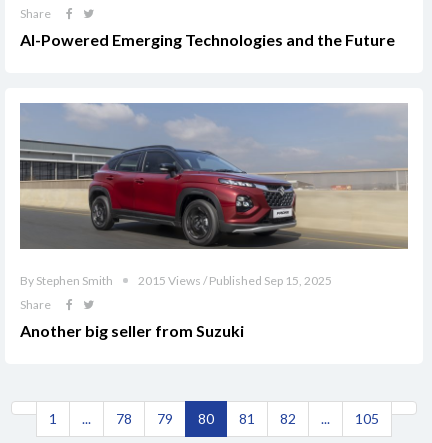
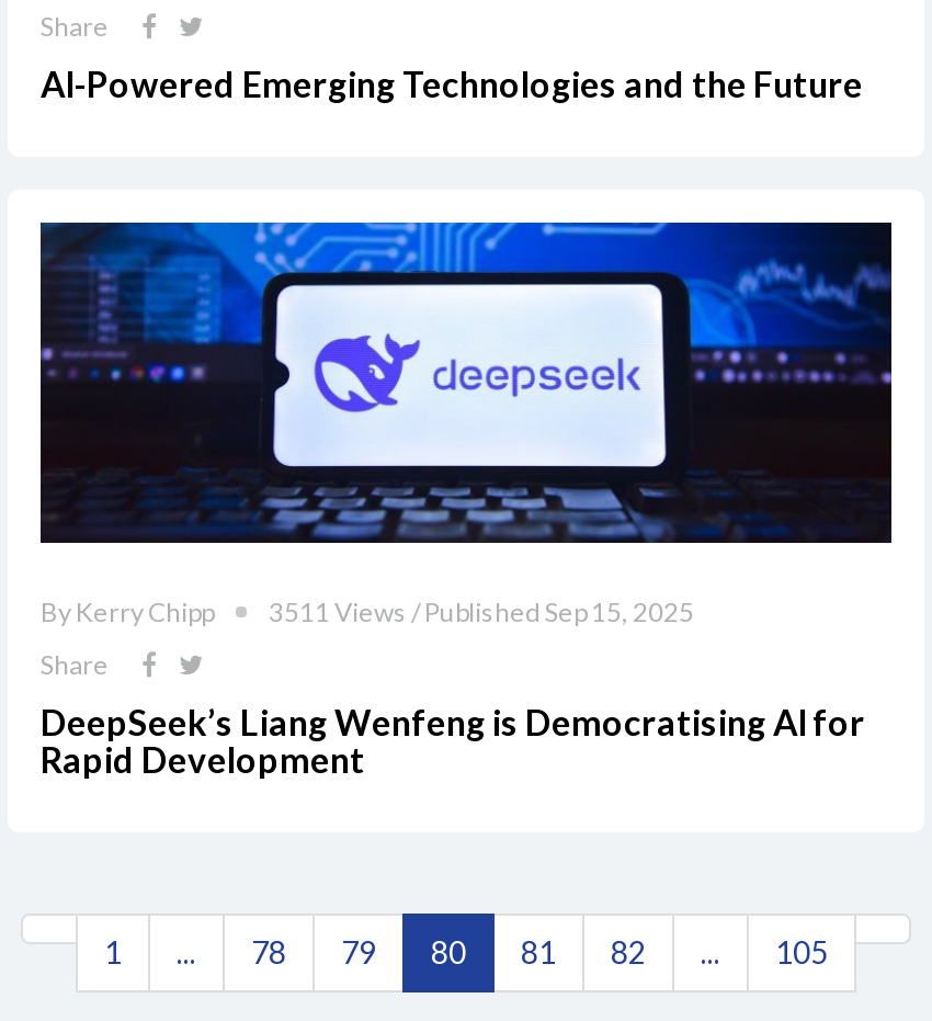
[19,103,408,288] [image] | By Stephen Smith -> [38,220,894,628] [image] | By Kerry Chipp
[138,273,332,288] 2015 Views / Published Sep 15, 2025 -> [269,595,694,628] 3511 Views / Published Sep 15, 2025
[20,321,244,340] Another big seller from Suzuki -> [41,701,865,780] DeepSeek’s Liang Wenfeng is Democratising AI for | Rapid Development

